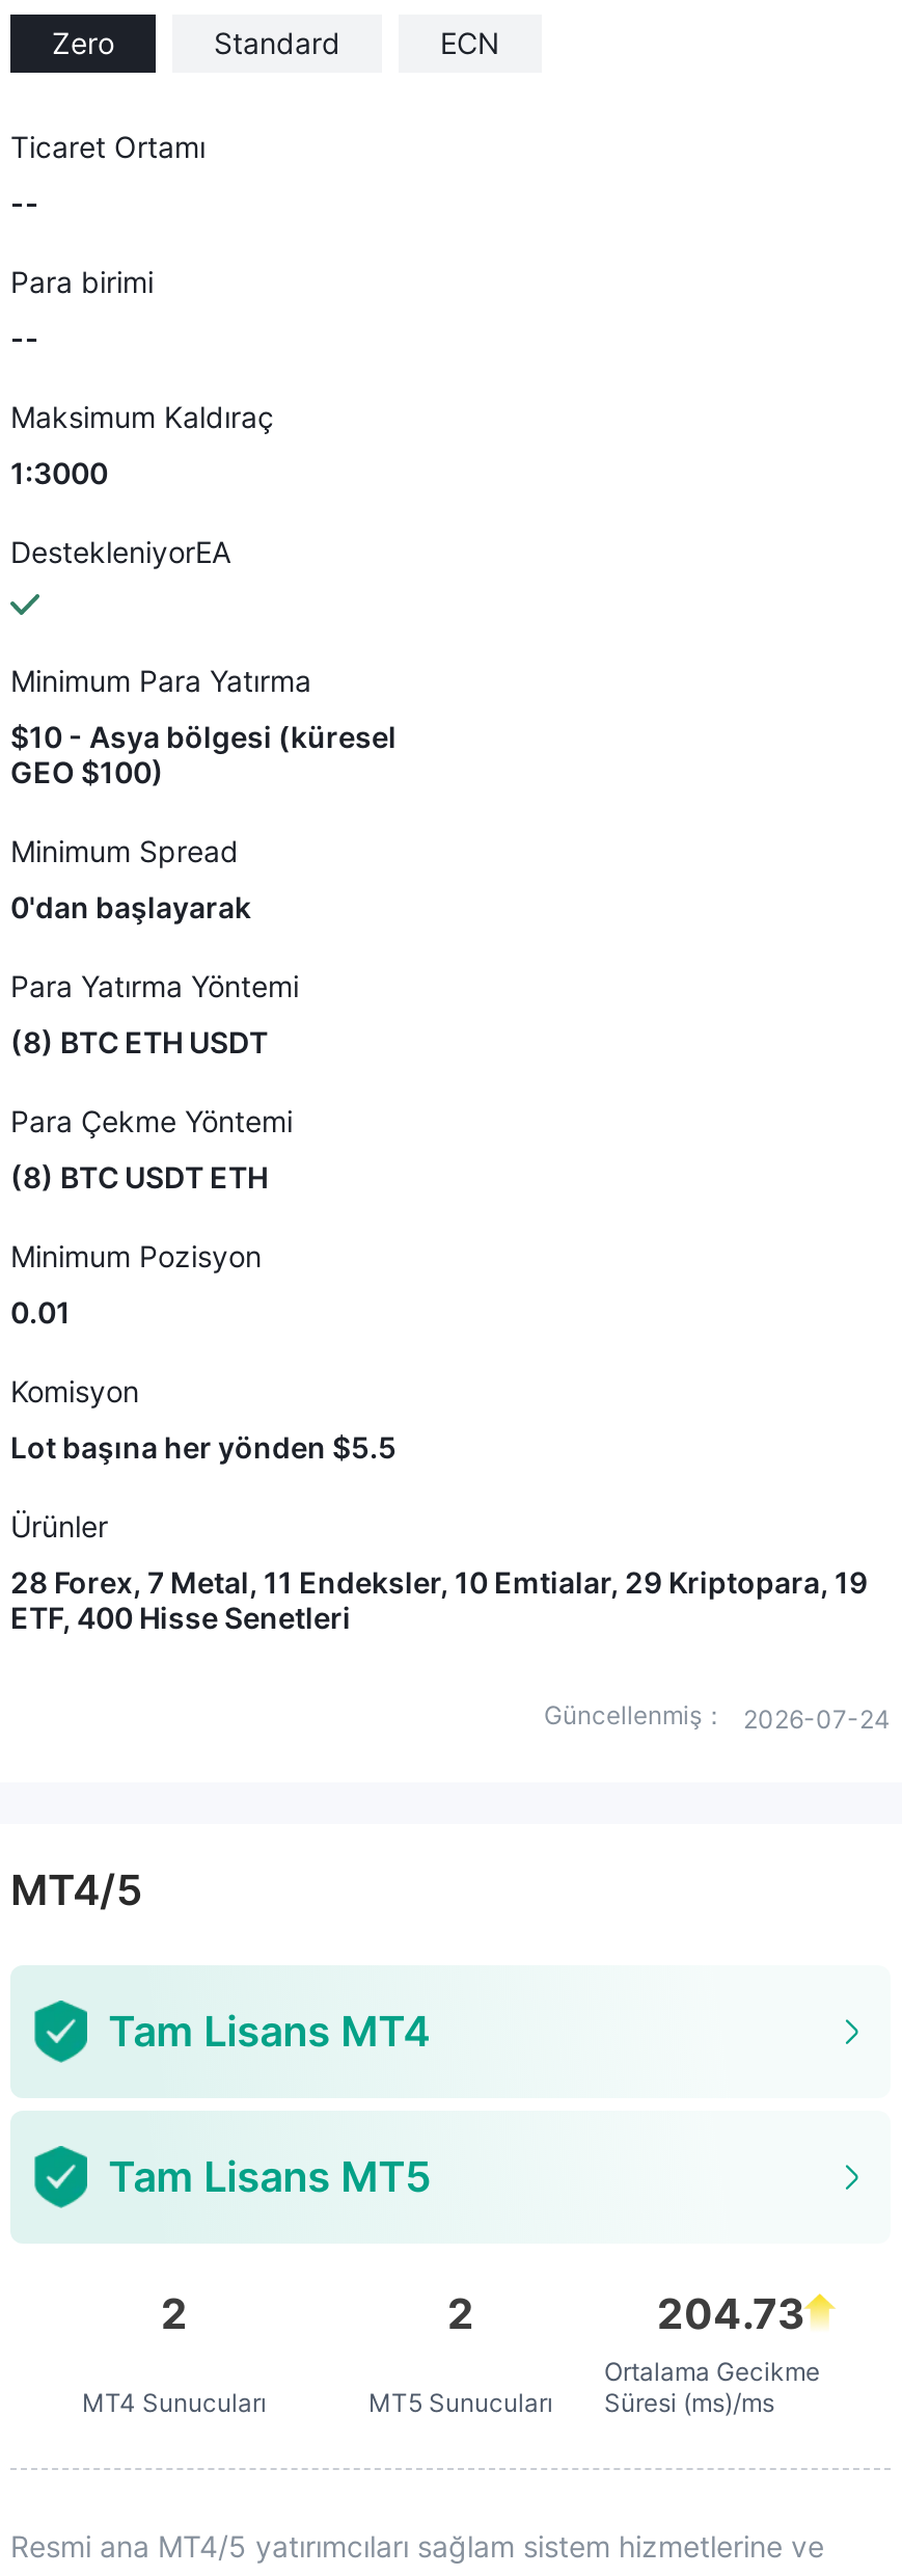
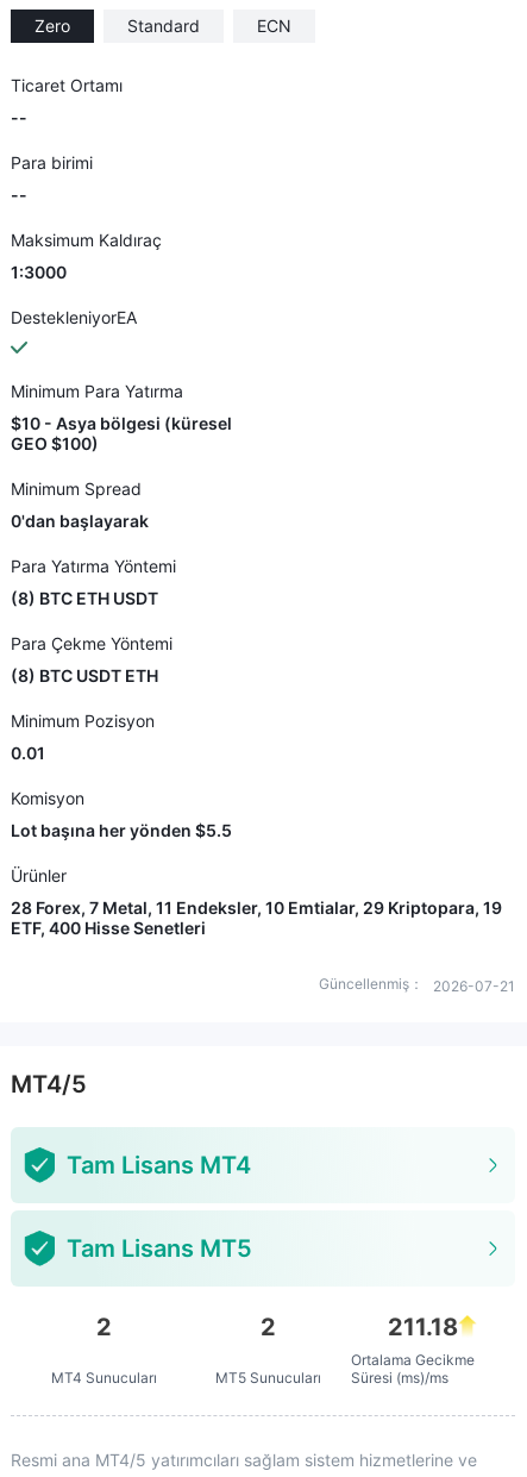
[544,1699,891,1735] Güncellenmiş： 2026-07-24 -> [319,975,515,995] Güncellenmiş： 2026-07-21
[657,2289,804,2339] 204.73 -> [388,1313,459,1341] 211.18

